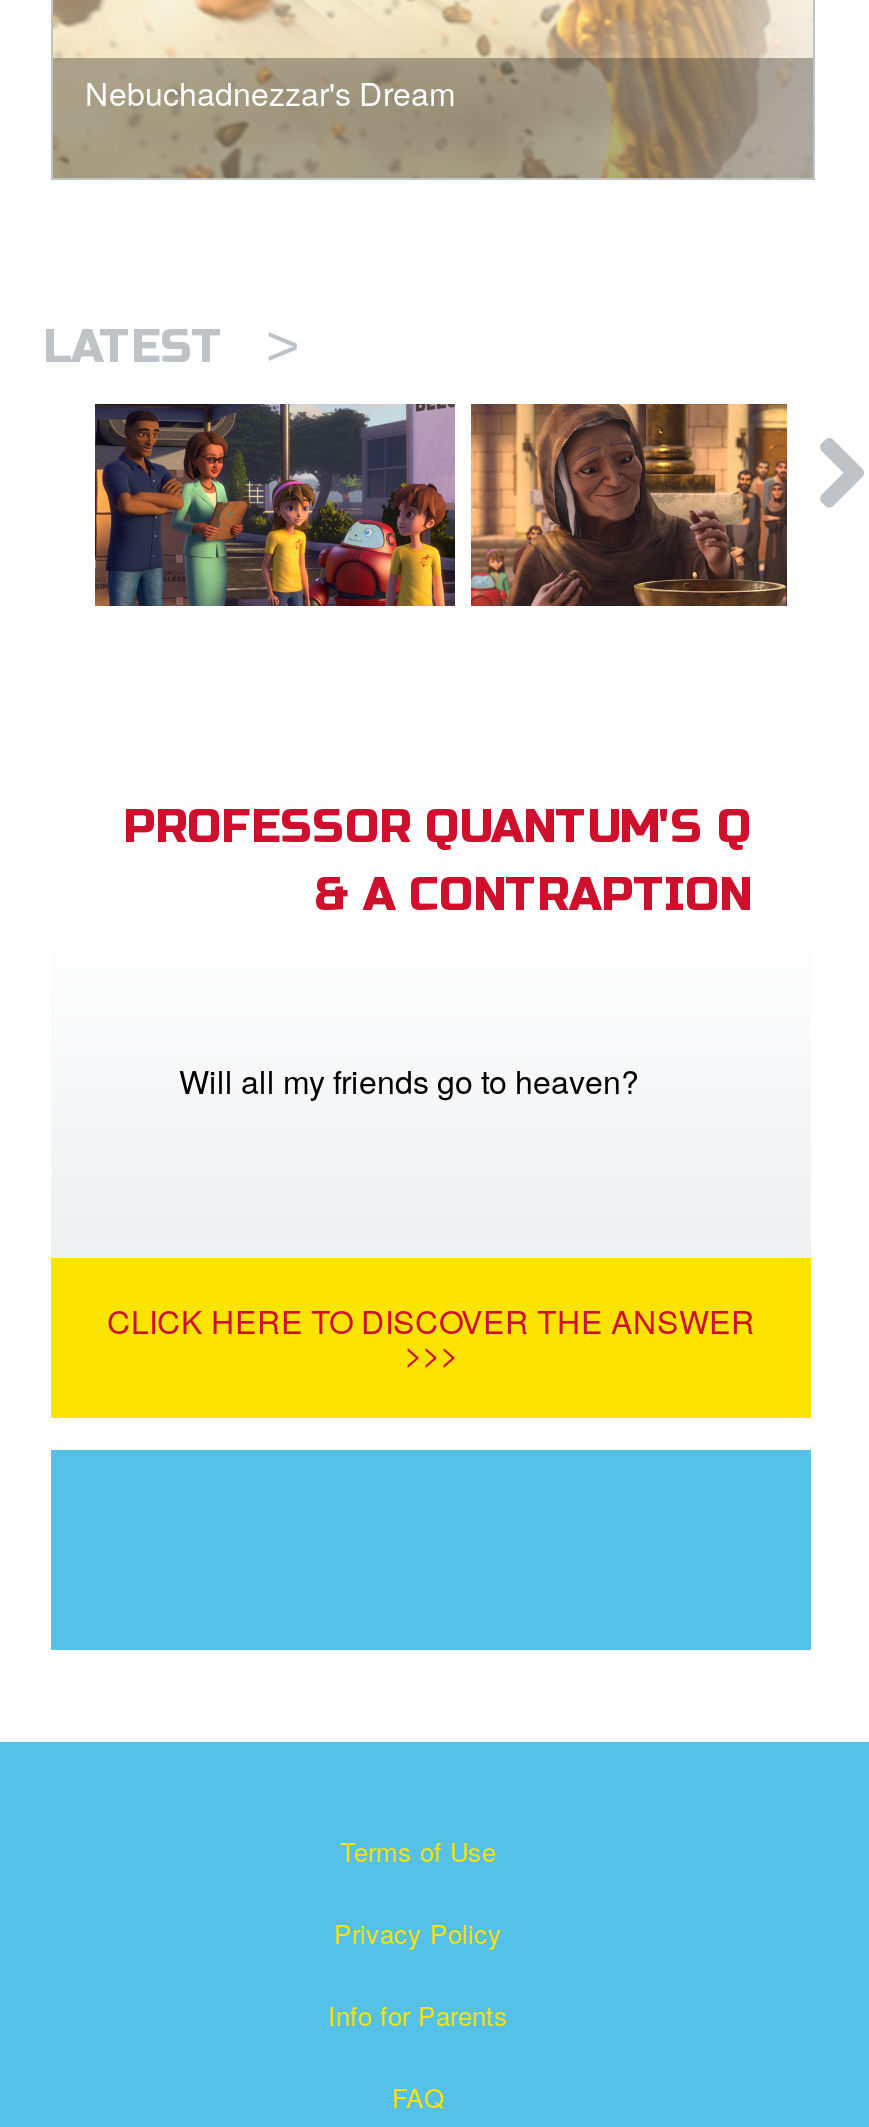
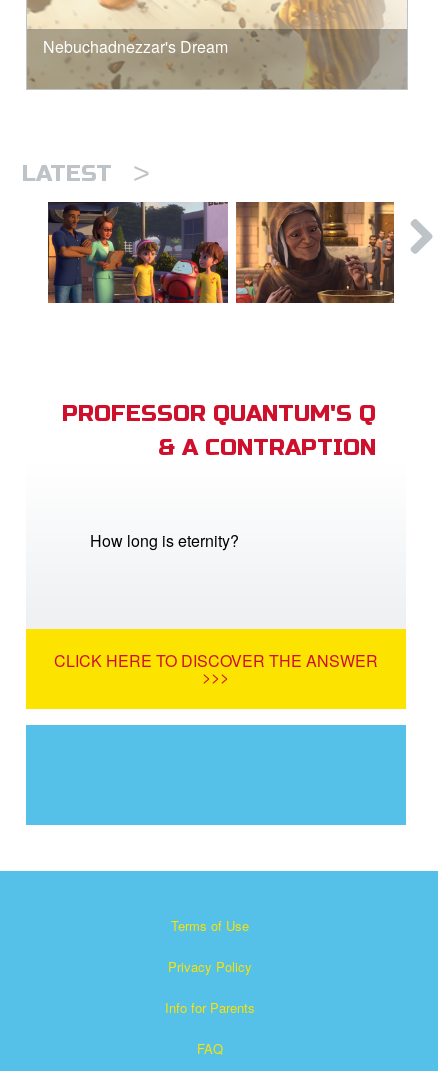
[179,1057,639,1103] Will all my friends go to heaven? -> [90,529,239,552] How long is eternity?

